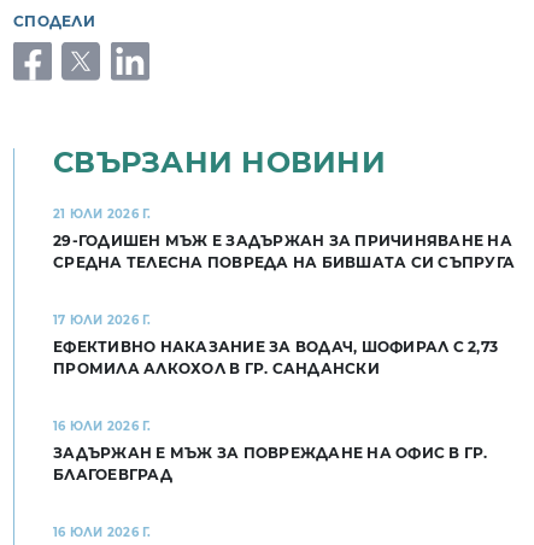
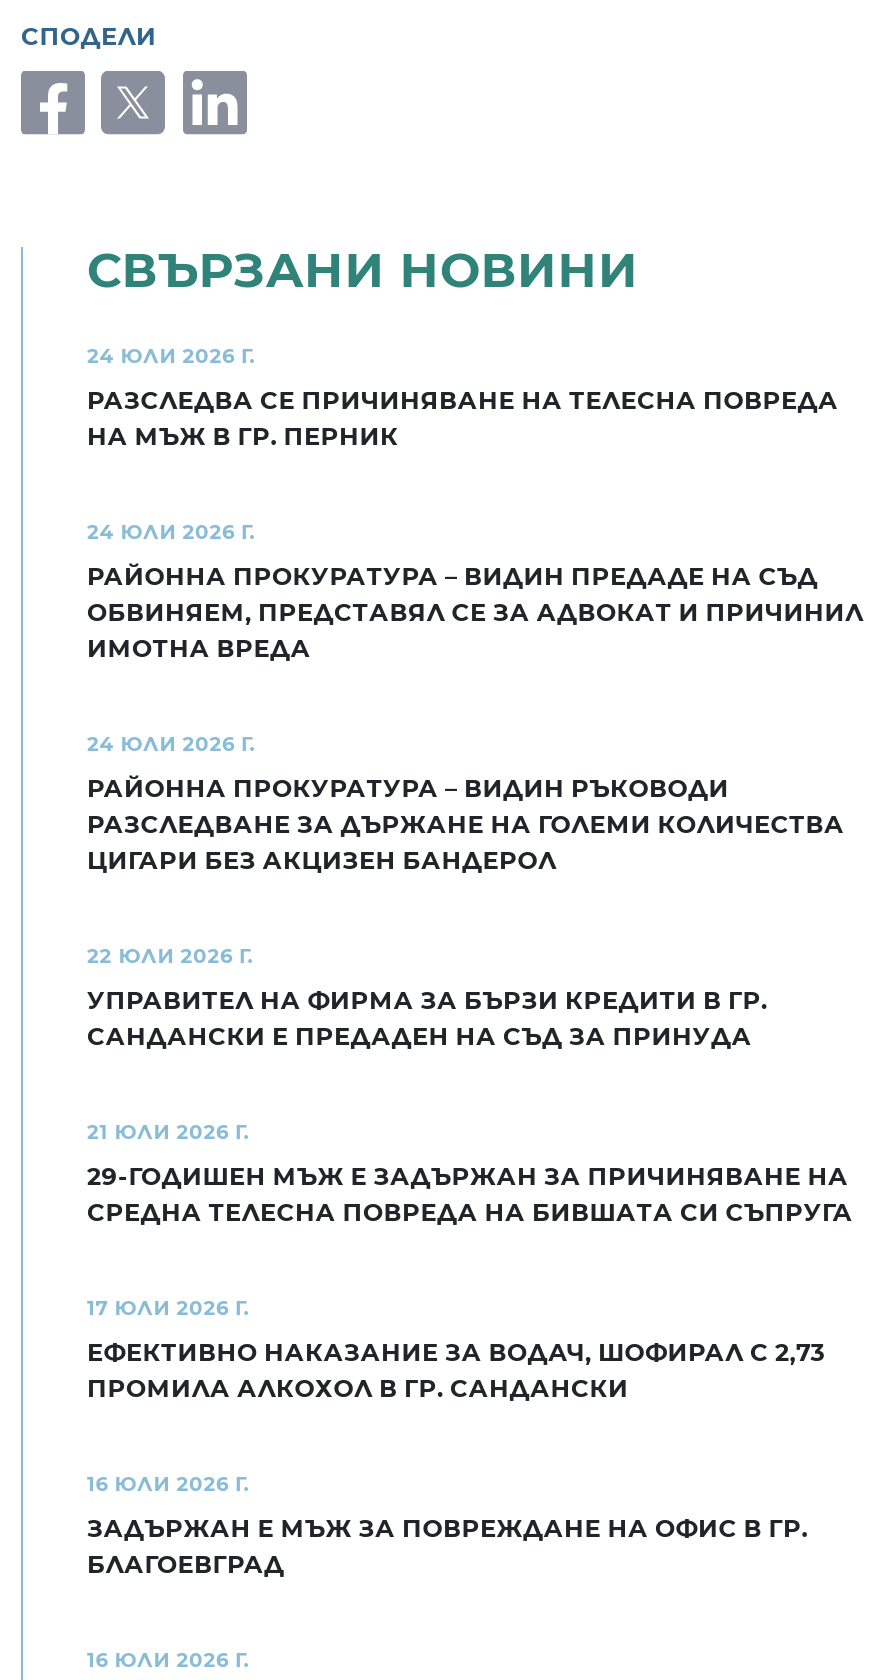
none -> [87,343,864,1051] 24 ЮЛИ 2026 Г. | РАЗСЛЕДВА СЕ ПРИЧИНЯВАНЕ НА ТЕЛЕСНА ПОВРЕДА | НА МЪЖ В ГР. ПЕРНИК | 24 ЮЛИ 2026 Г. | РАЙОННА ПРОКУРАТУРА – ВИДИН ПРЕДАДЕ НА СЪД | ОБВИНЯЕМ, ПРЕДСТАВЯЛ СЕ ЗА АДВОКАТ И ПРИЧИНИЛ | ИМОТНА ВРЕДА | 24 ЮЛИ 2026 Г. | РАЙОННА ПРОКУРАТУРА – ВИДИН РЪКОВОДИ | РАЗСЛЕДВАНЕ ЗА ДЪРЖАНЕ НА ГОЛЕМИ КОЛИЧЕСТВА | ЦИГАРИ БЕЗ АКЦИЗЕН БАНДЕРОЛ | 22 ЮЛИ 2026 Г. | УПРАВИТЕЛ НА ФИРМА ЗА БЪРЗИ КРЕДИТИ В ГР. | САНДАНСКИ Е ПРЕДАДЕН НА СЪД ЗА ПРИНУДА

